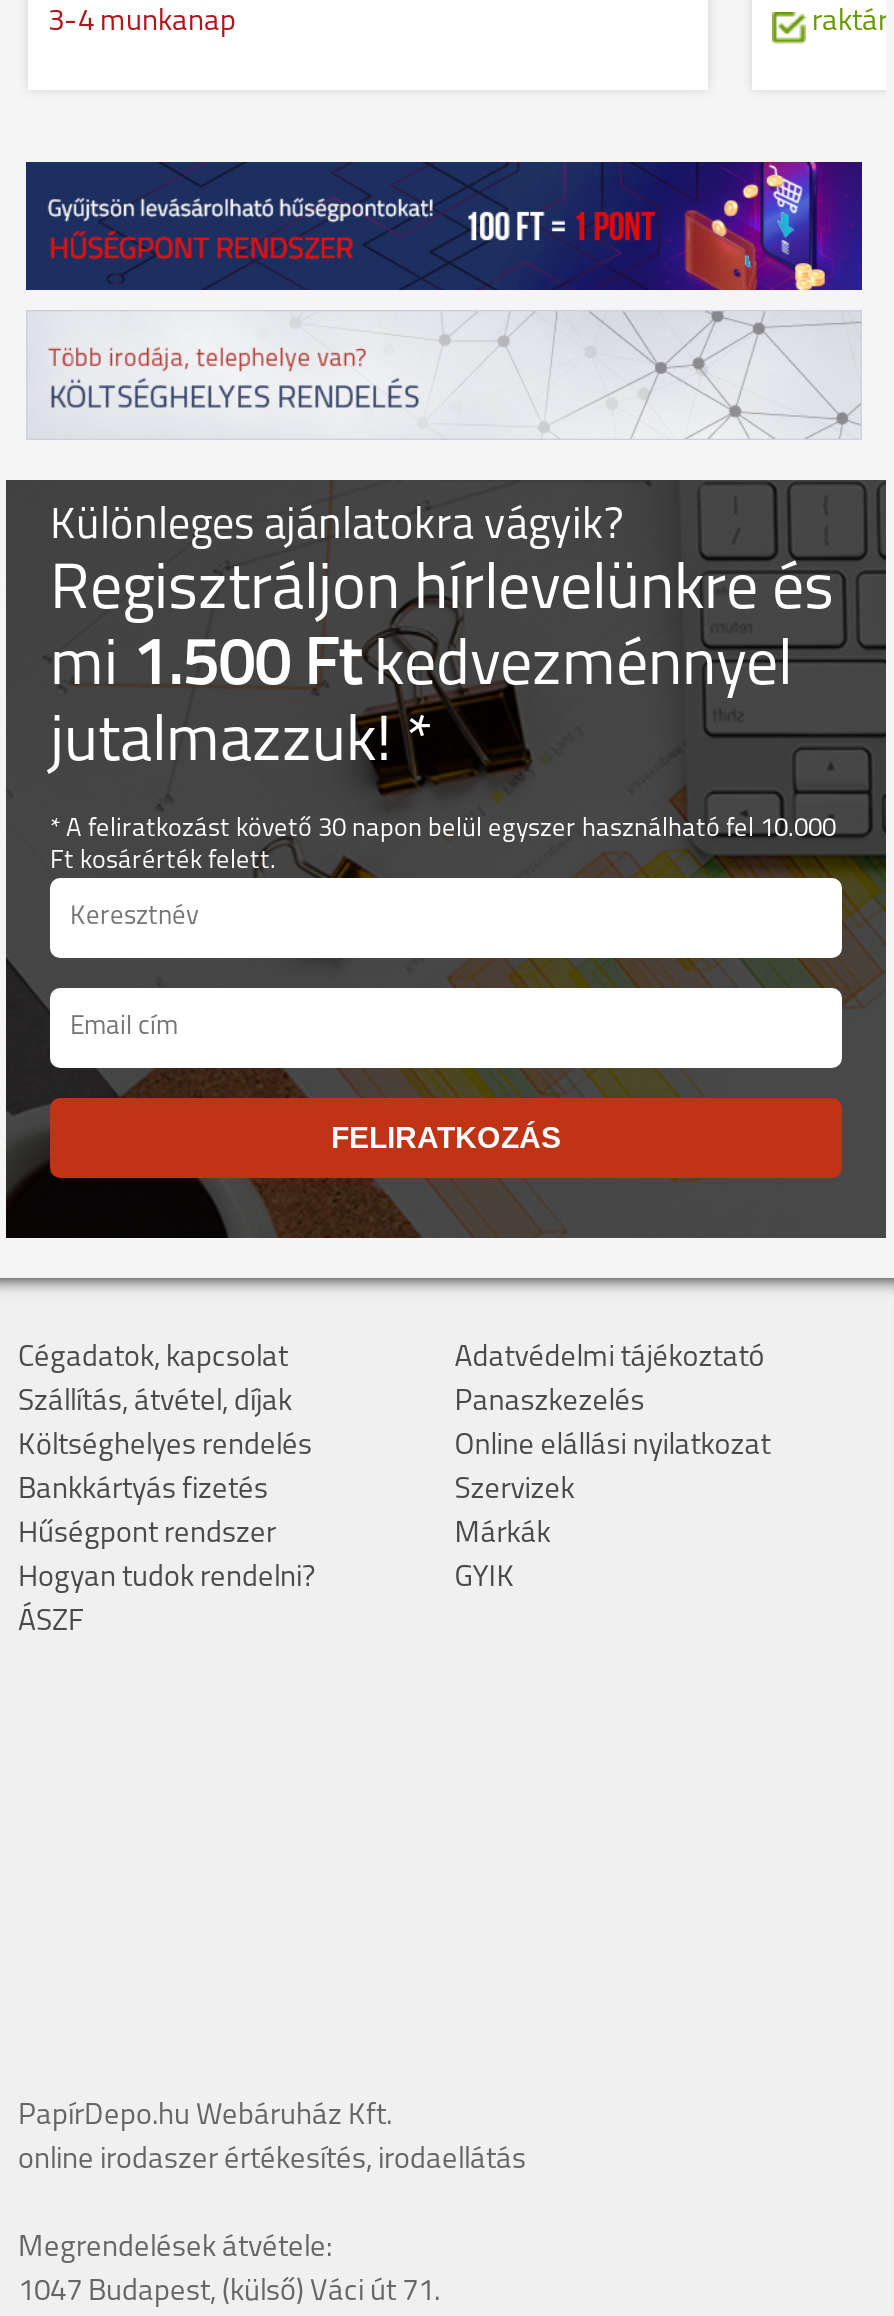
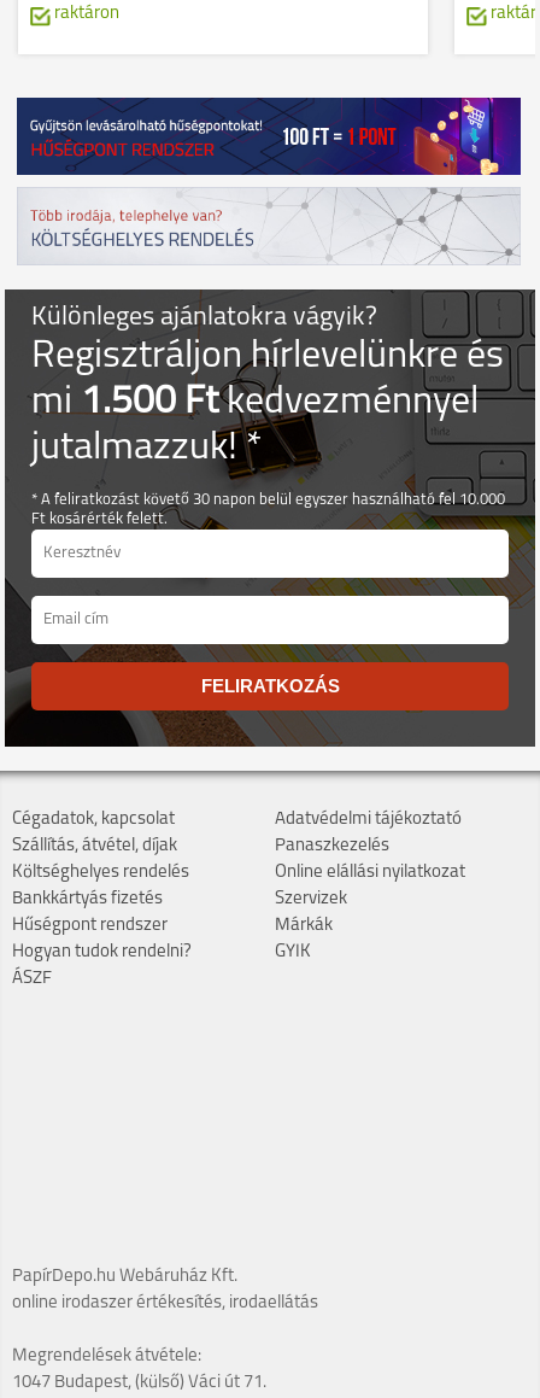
[48,8,236,38] 3-4 munkanap -> [54,5,119,23] raktáron

